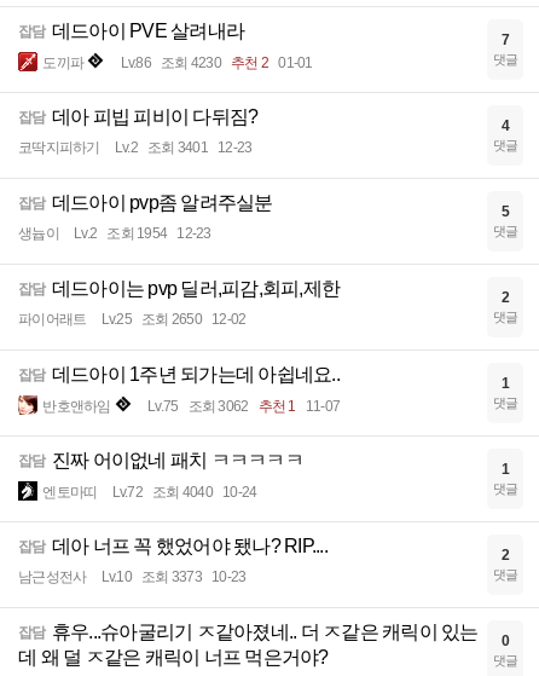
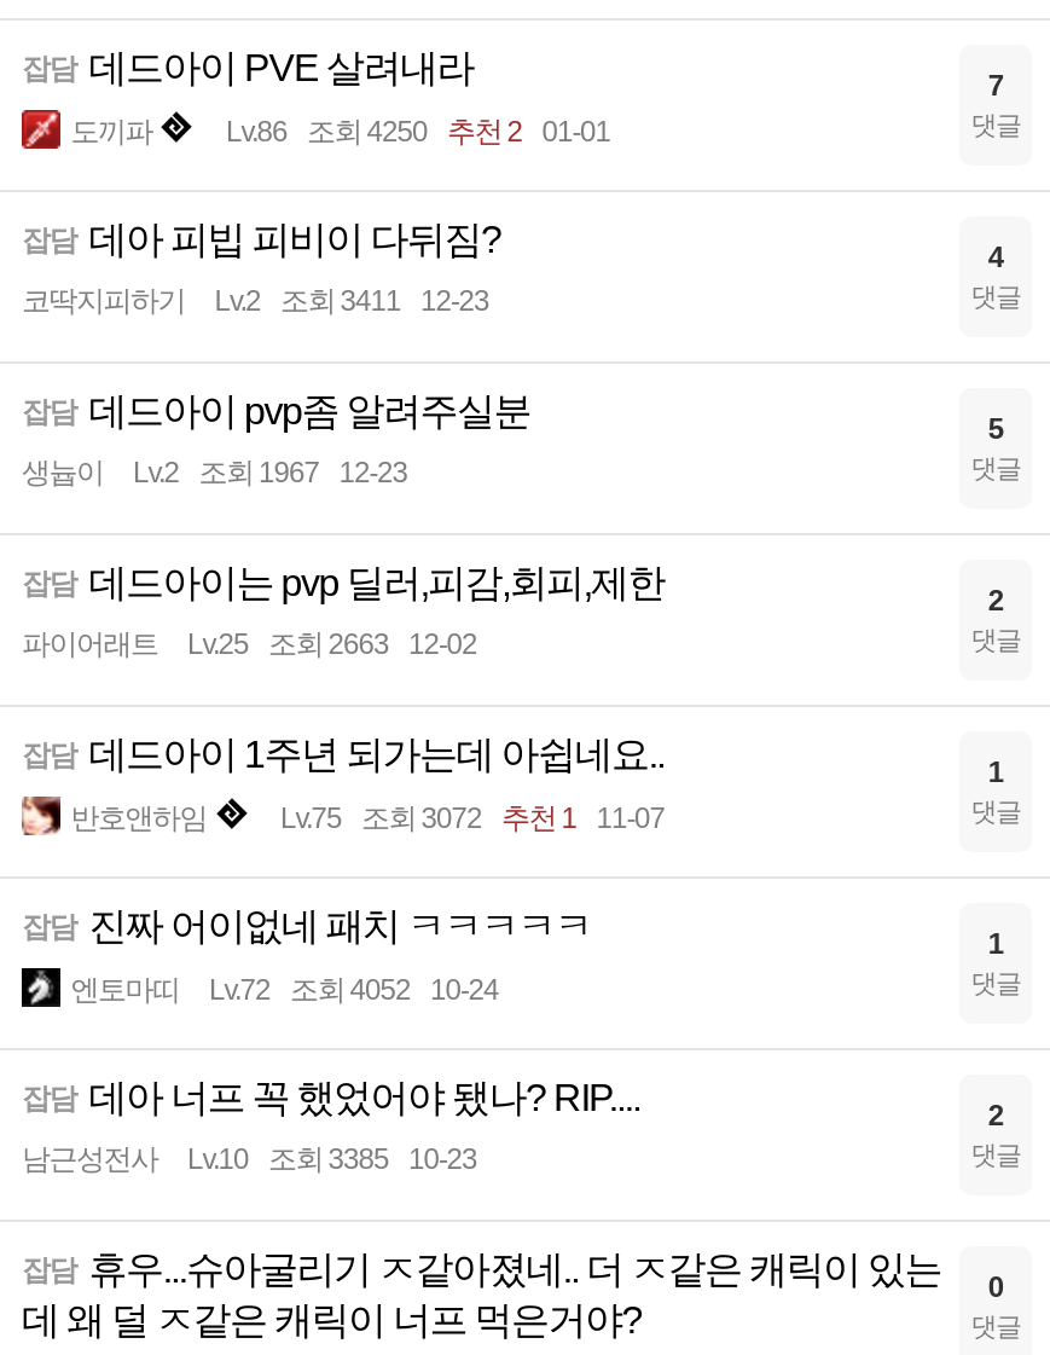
[120,54,312,71] Lv.86 조회 4230 추천 2 01-01 -> [226,114,610,148] Lv.86 조회 4250 추천 2 01-01
[18,139,252,156] 코딱지피하기 Lv.2 조회 3401 12-23 -> [22,284,489,317] 코딱지피하기 Lv.2 조회 3411 12-23
[74,225,211,242] Lv.2 조회 1954 12-23 -> [133,455,407,489] Lv.2 조회 1967 12-23
[18,311,246,327] 파이어래트 Lv.25 조회 2650 12-02 -> [22,627,477,661] 파이어래트 Lv.25 조회 2663 12-02
[147,398,340,415] Lv.75 조회 3062 추천 1 11-07 -> [280,801,665,835] Lv.75 조회 3072 추천 1 11-07
[43,483,256,500] 엔토마띠 Lv.72 조회 4040 10-24 -> [71,973,498,1006] 엔토마띠 Lv.72 조회 4052 10-24
[18,568,246,585] 남근성전사 Lv.10 조회 3373 10-23 -> [22,1142,477,1176] 남근성전사 Lv.10 조회 3385 10-23

